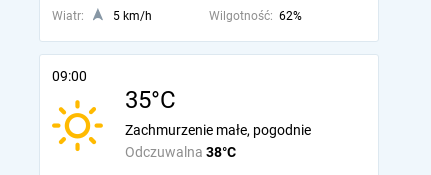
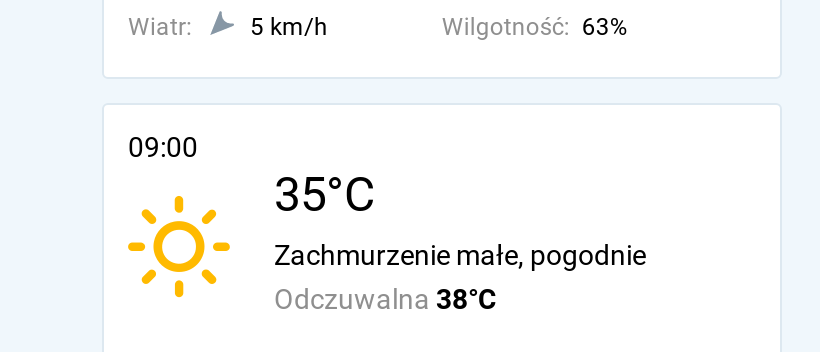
[209,9,302,23] Wilgotność: 62% -> [442,13,628,41] Wilgotność: 63%

